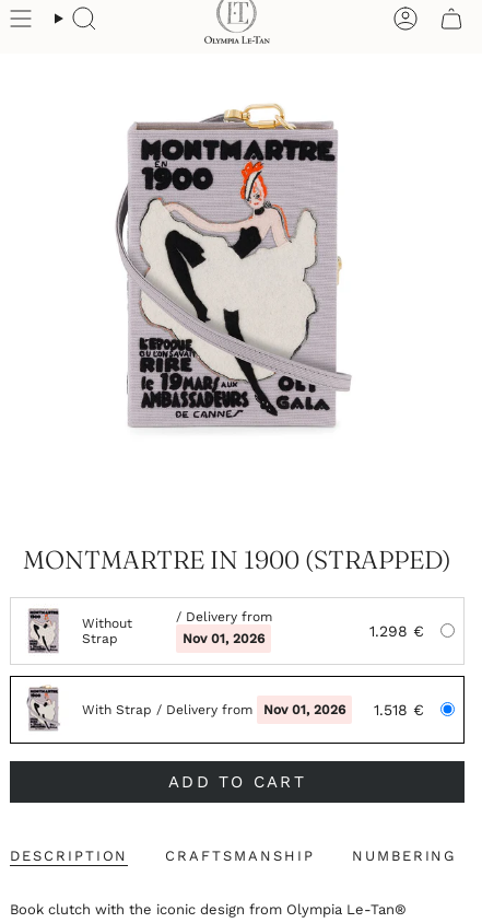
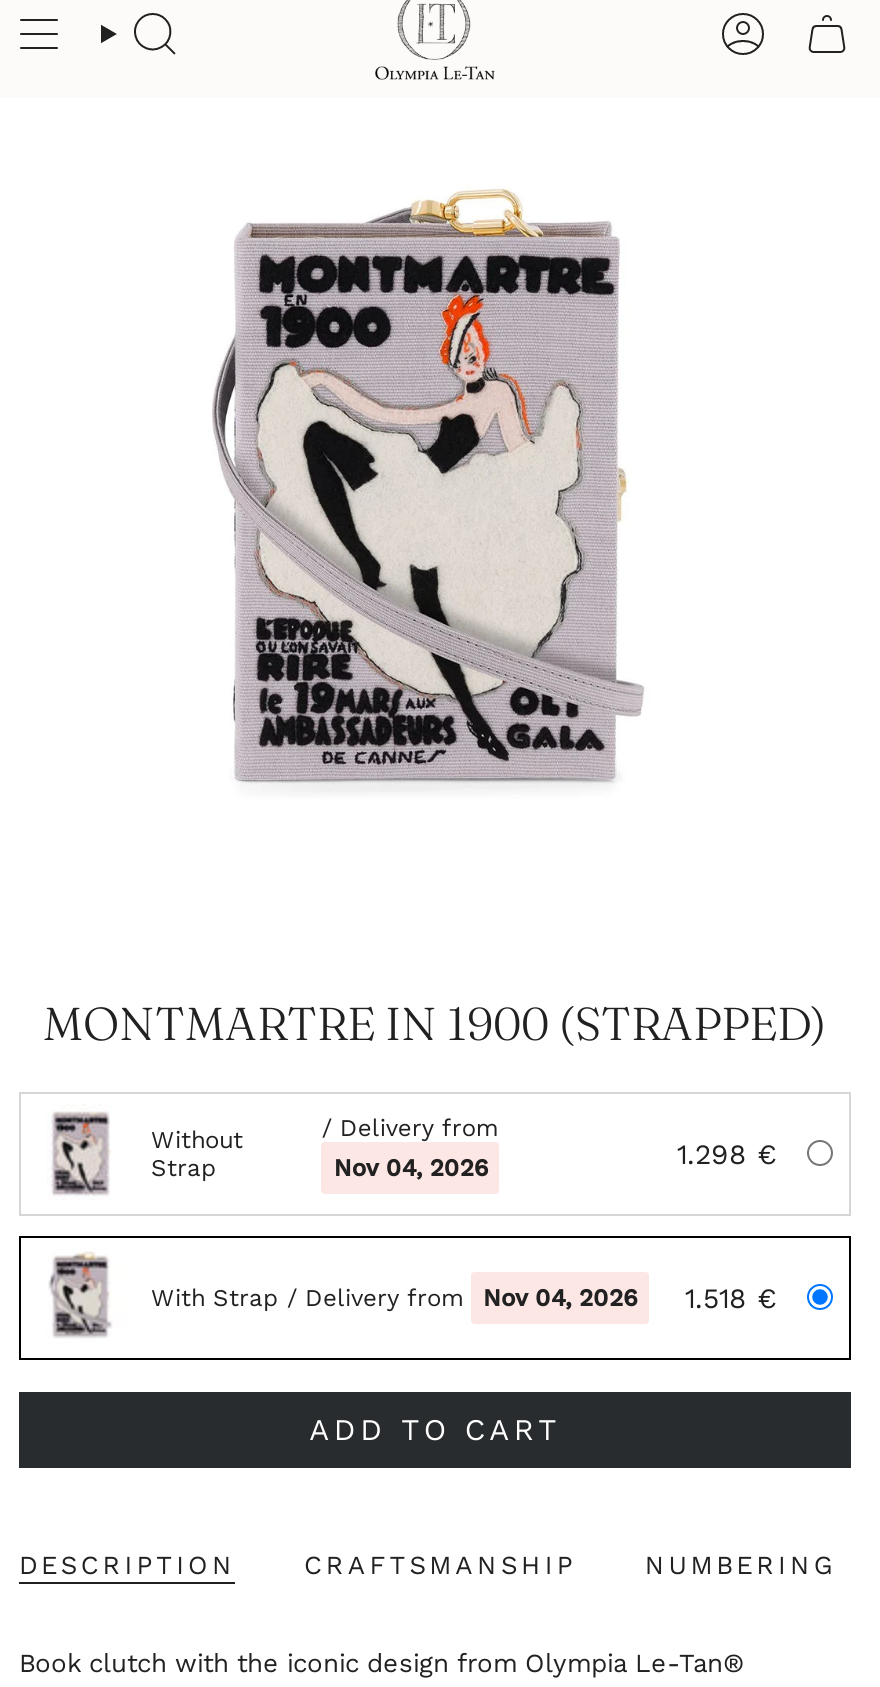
[183,631,264,646] Nov 01, 2026 -> [334,1153,488,1181] Nov 04, 2026
[82,702,345,717] With Strap / Delivery from Nov 01, 2026 -> [151,1283,637,1311] With Strap / Delivery from Nov 04, 2026

